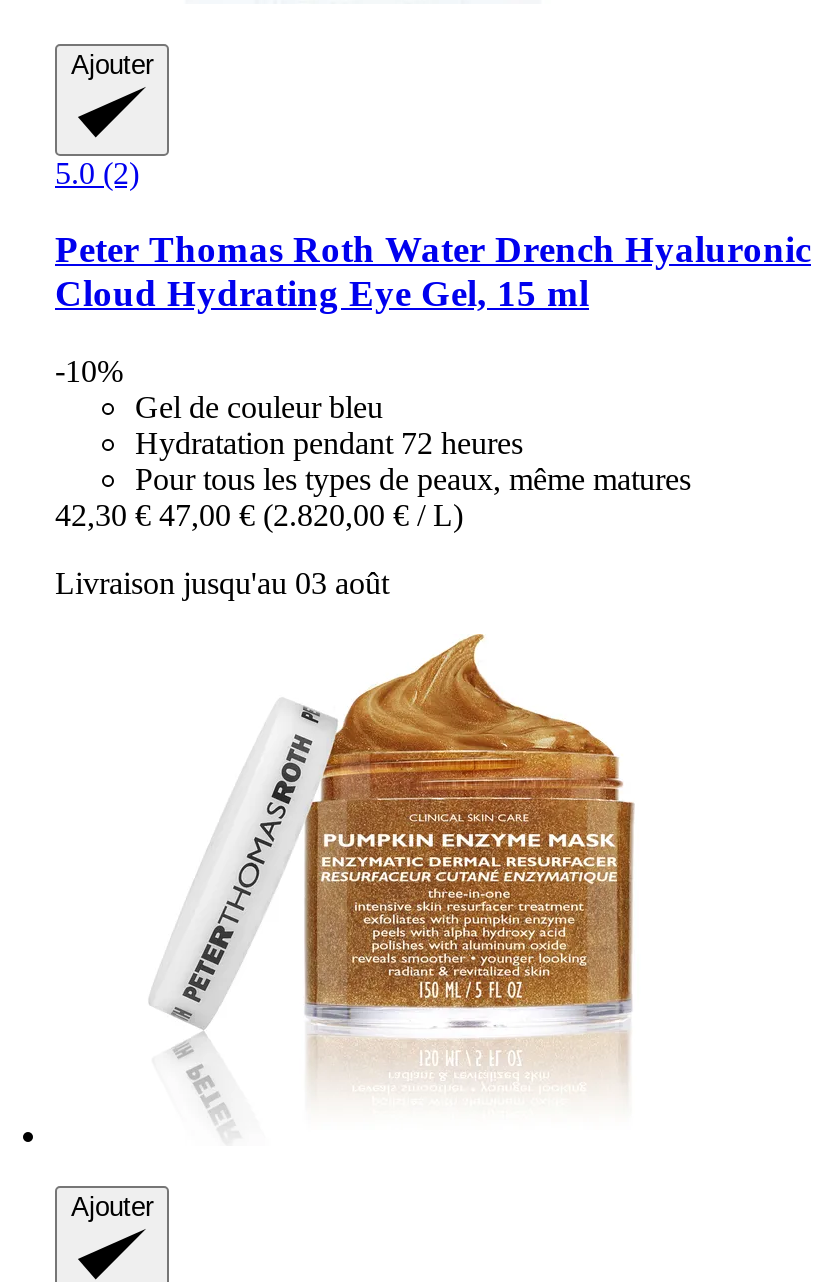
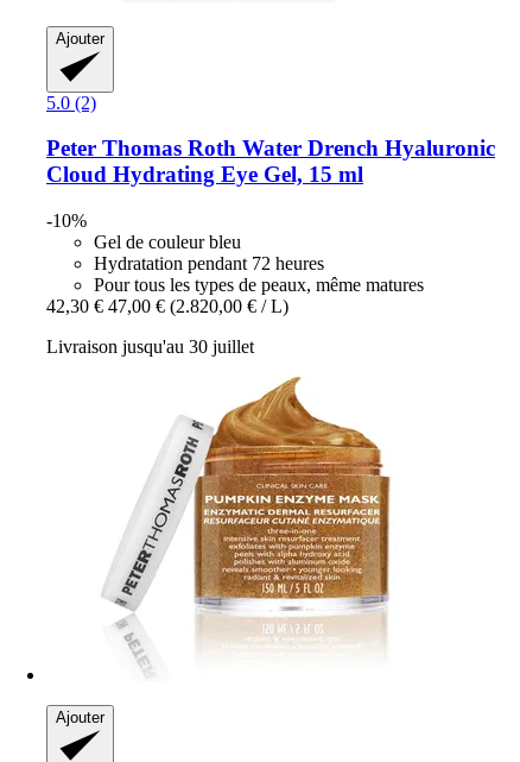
[55,566,389,600] Livraison jusqu'au 03 août -> [46,336,254,357] Livraison jusqu'au 30 juillet

